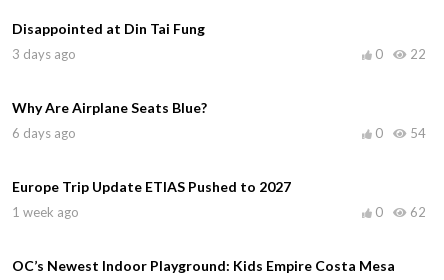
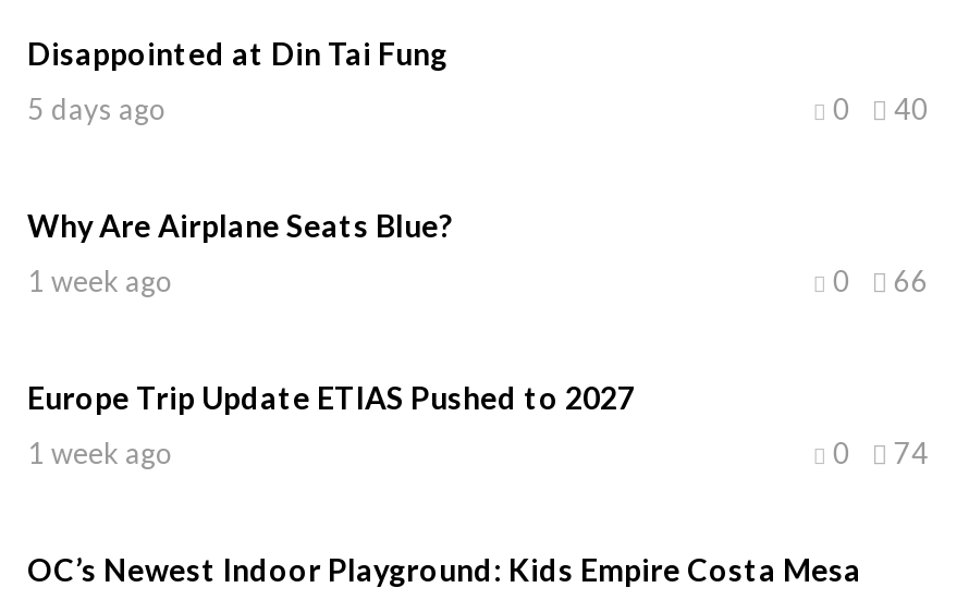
[12,46,76,62] 3 days ago -> [27,92,167,127] 5 days ago
[375,46,426,62] 0 22 -> [832,92,928,127] 0 40
[12,125,76,141] 6 days ago -> [27,264,173,299] 1 week ago
[375,125,426,141] 0 54 -> [832,264,928,299] 0 66
[375,204,426,220] 0 62 -> [832,436,928,471] 0 74

